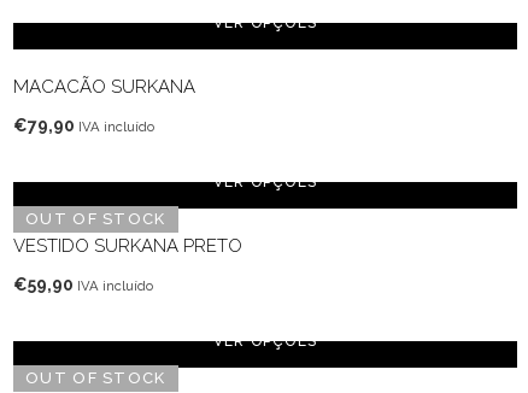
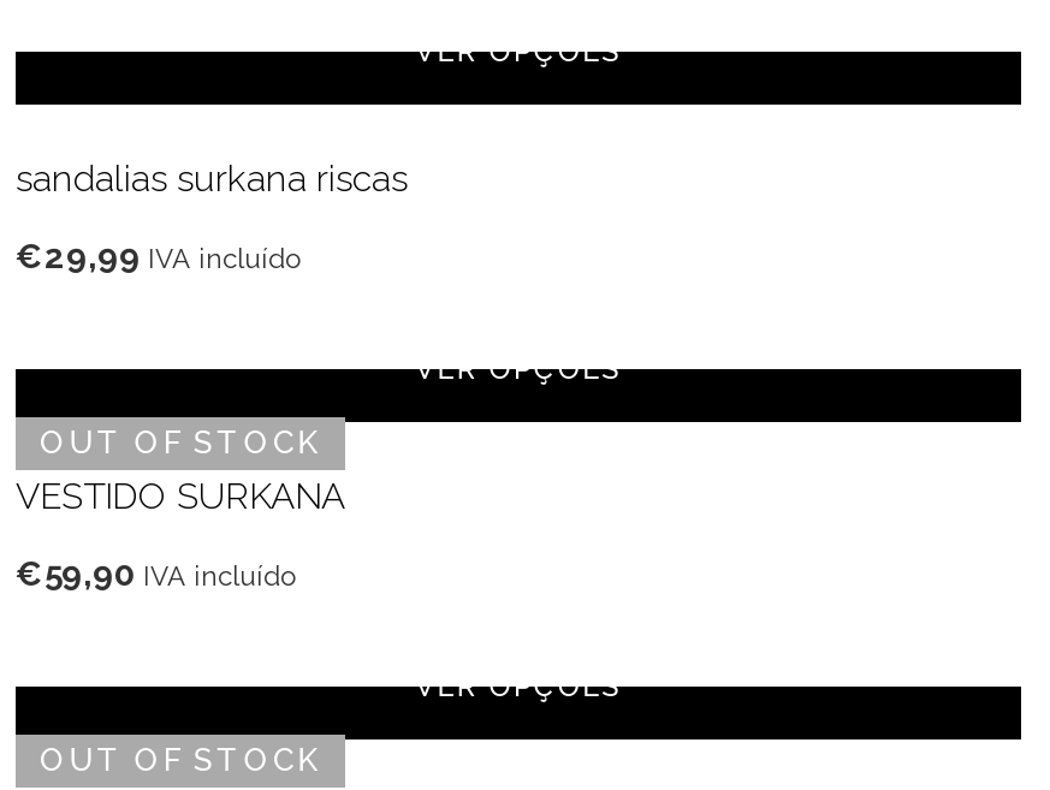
[13,76,195,97] MACACÃO SURKANA -> [16,157,408,200] sandalias surkana riscas
[13,115,154,135] €79,90 IVA incluído -> [16,236,299,275] €29,99 IVA incluído
[13,235,242,257] VESTIDO SURKANA PRETO -> [16,474,345,518] VESTIDO SURKANA

